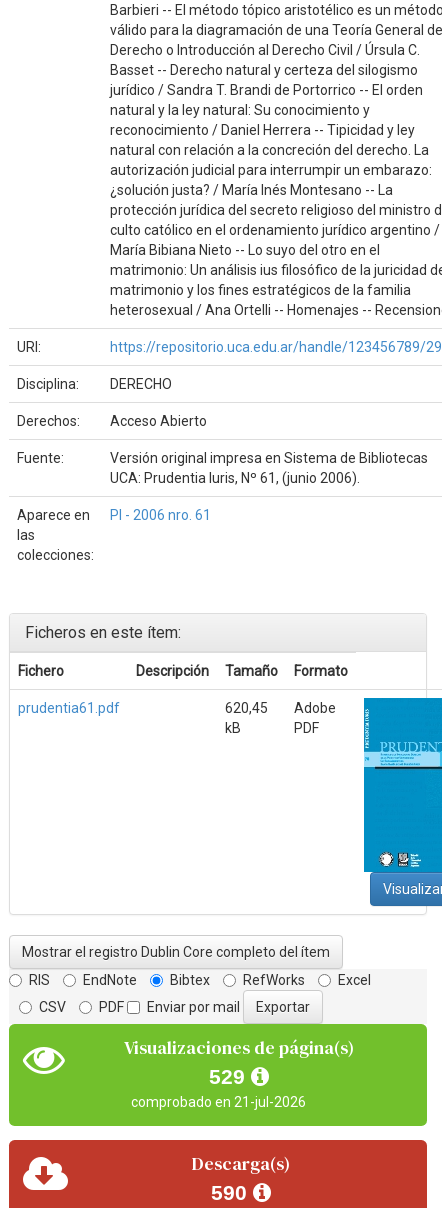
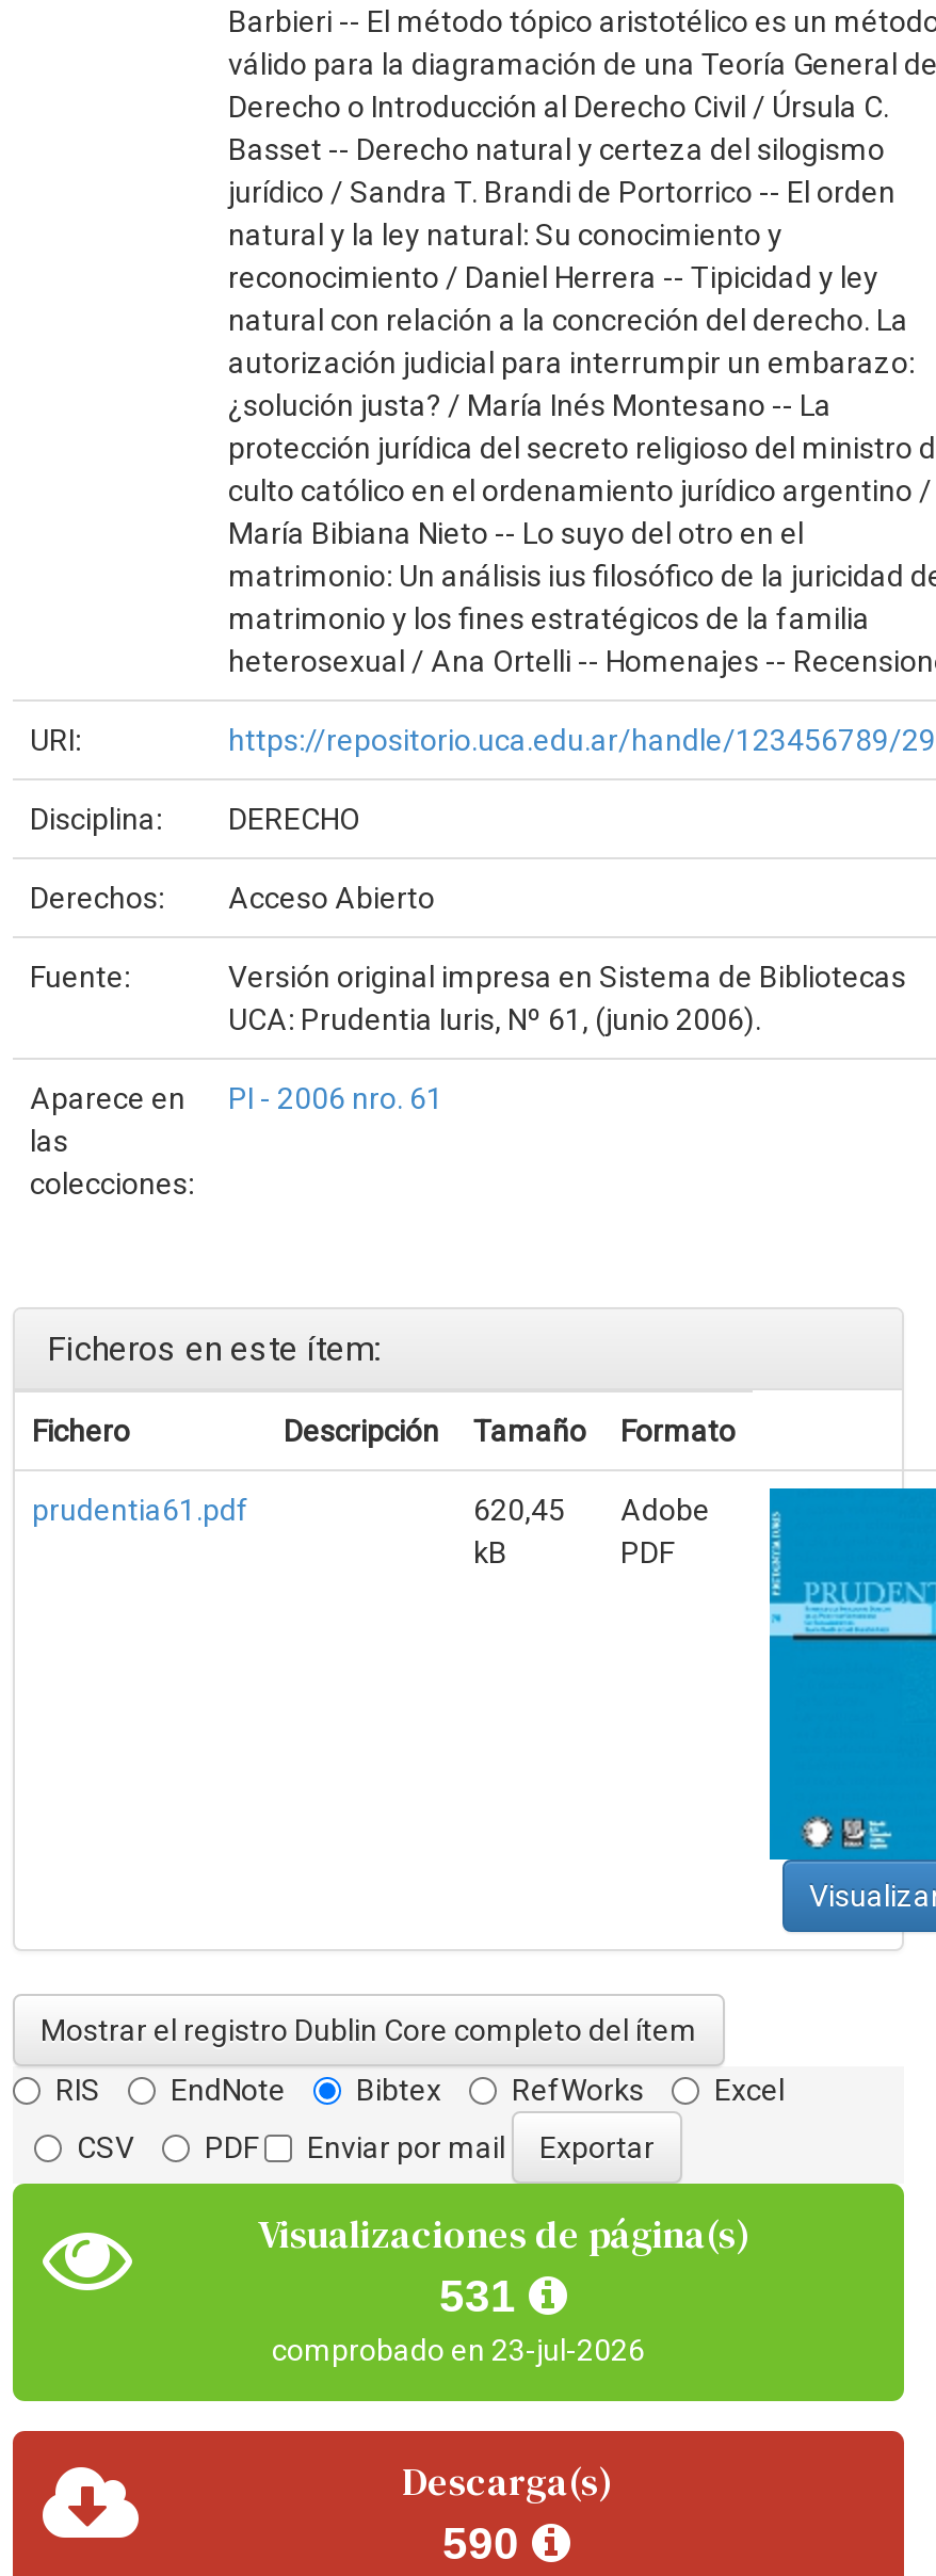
[209,1065,251,1088] 529 -> [439,2271,529,2321] 531
[130,1094,305,1110] comprobado en 21-jul-2026 -> [272,2333,645,2367] comprobado en 23-jul-2026

